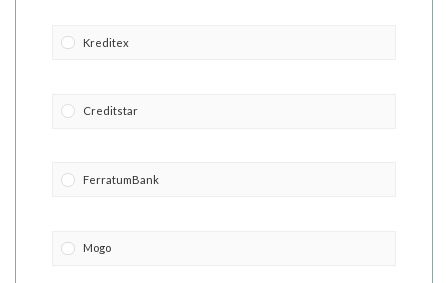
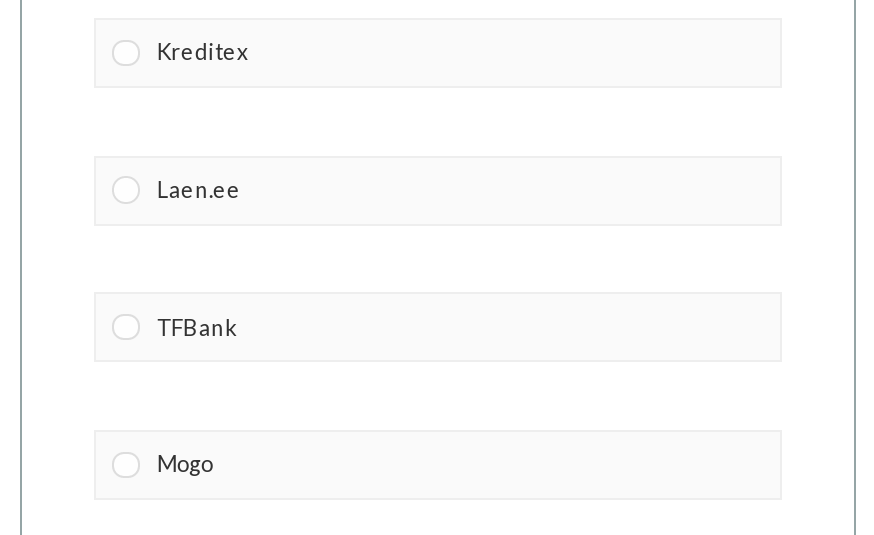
[83,104,138,117] Creditstar -> [157,176,241,202] Laen.ee
[83,173,159,186] FerratumBank -> [157,314,237,340] TFBank

